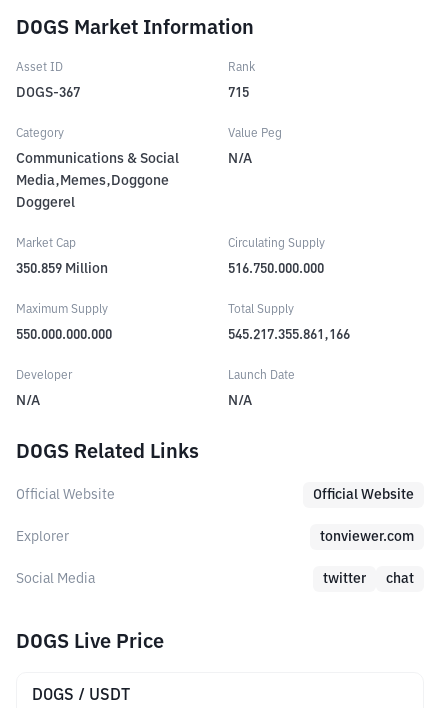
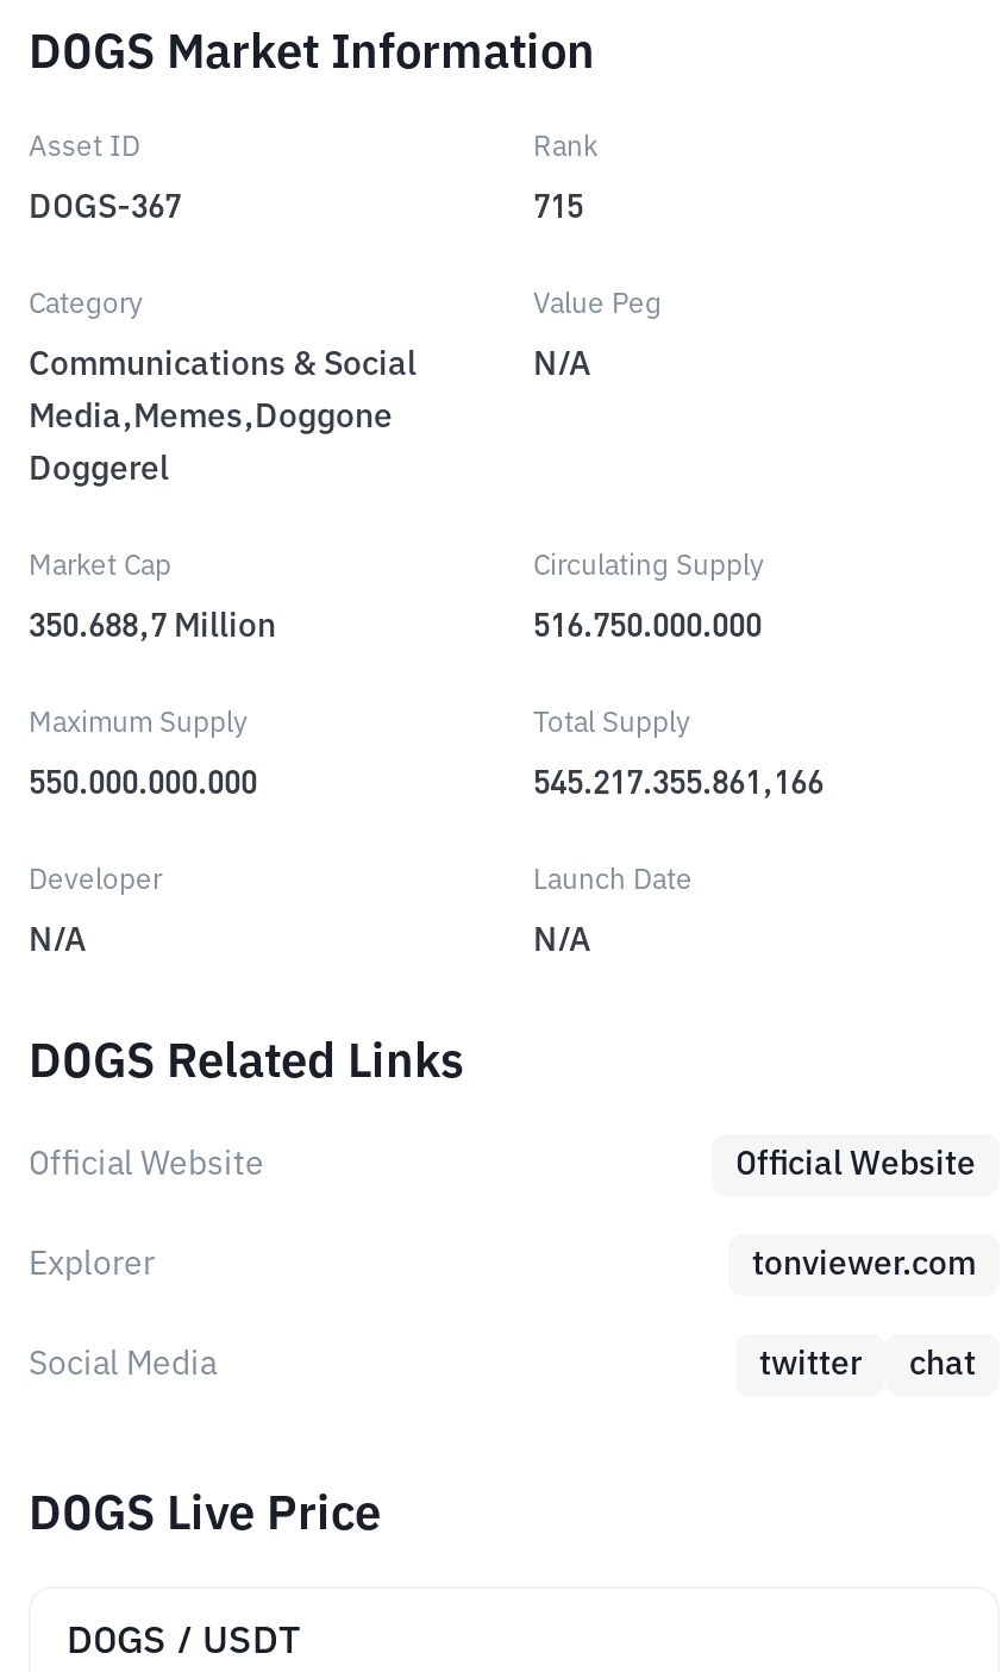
[16,262,108,276] 350.859 Million -> [29,610,276,644] 350.688,7 Million

